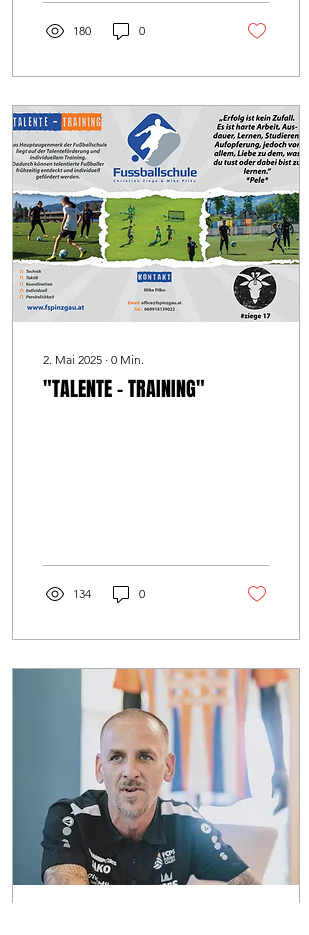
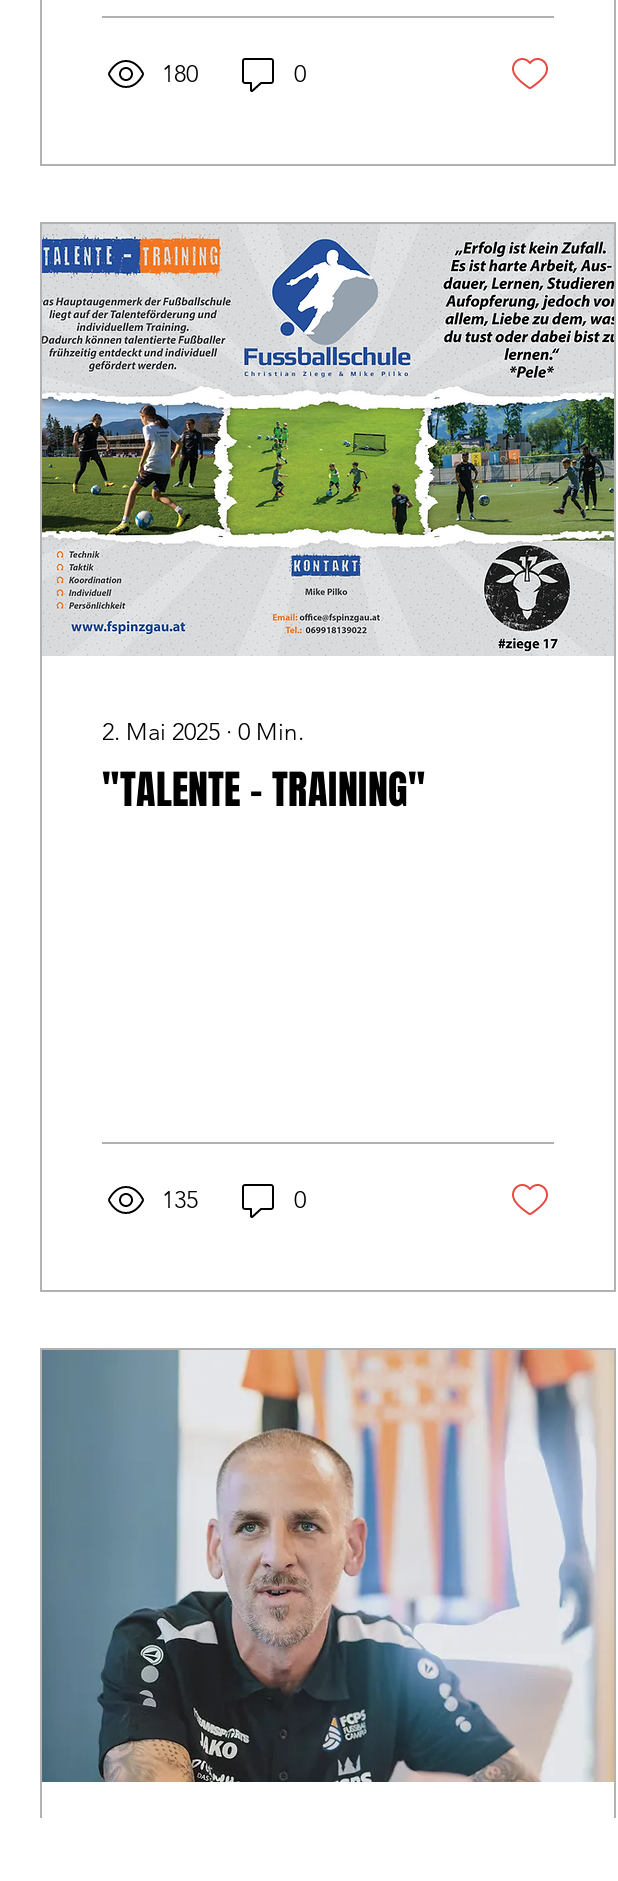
[73,586,91,601] 134 -> [162,1184,198,1214] 135

